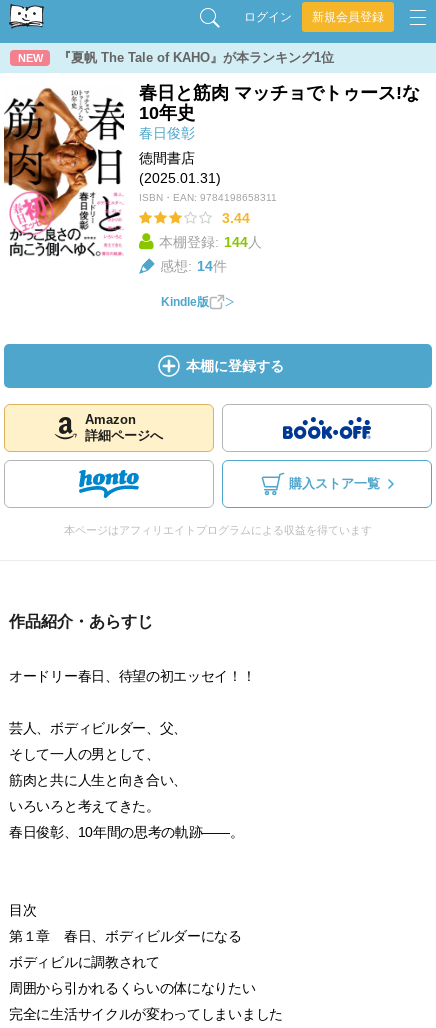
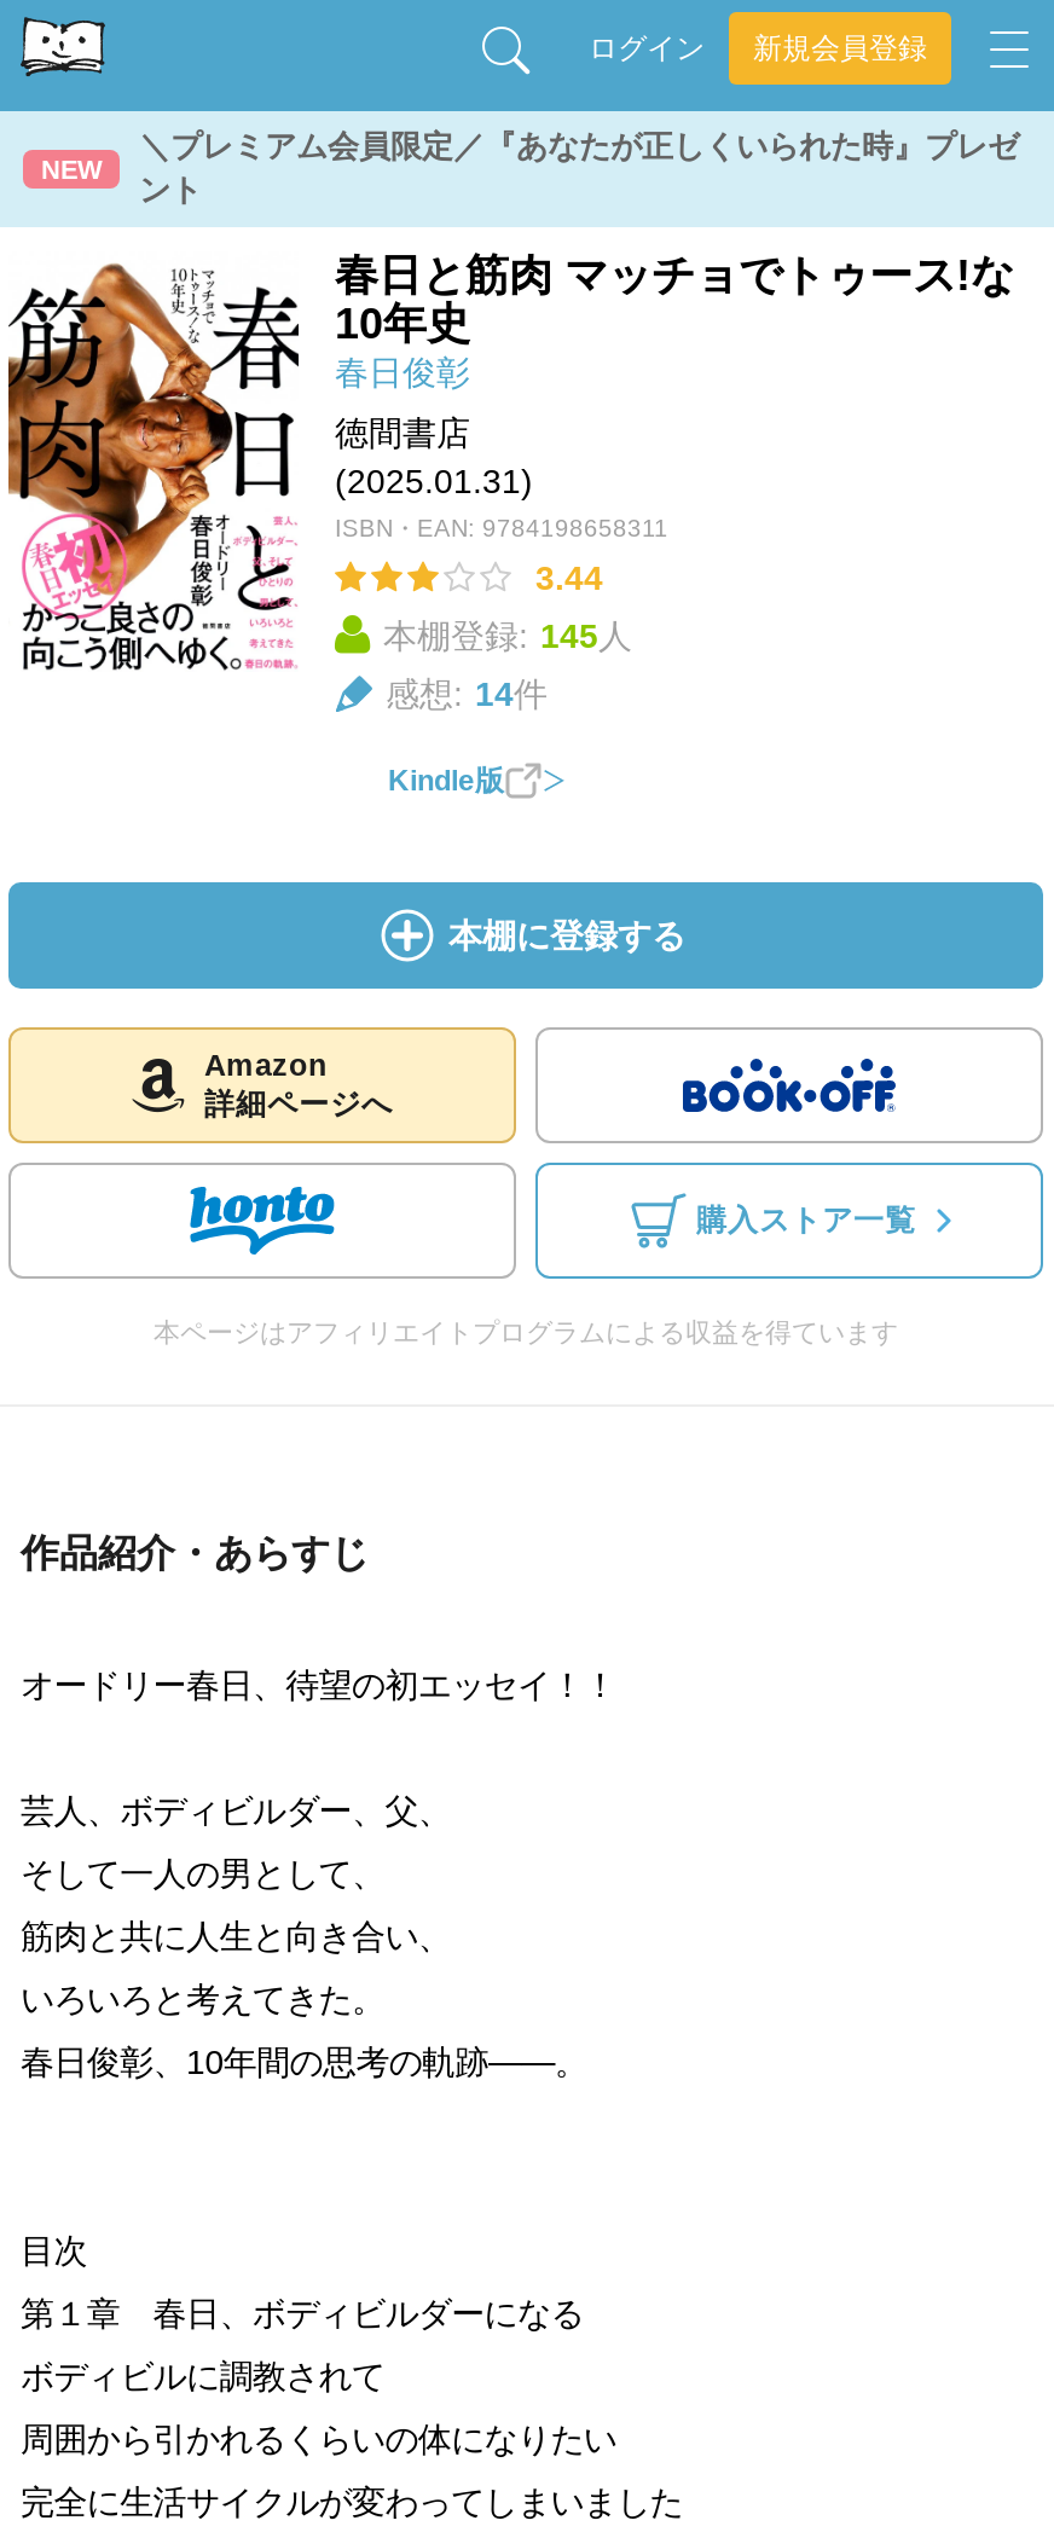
[58,50,334,65] 『夏帆 The Tale of KAHO』が本ランキング1位 -> [139,128,1019,208] ＼プレミアム会員限定／『あなたが正しくいられた時』プレゼ | ント
[159,234,262,250] 本棚登録: 144人 -> [383,616,632,655] 本棚登録: 145人

